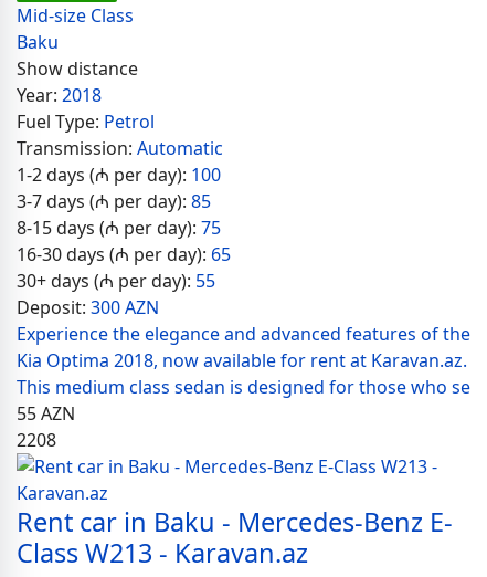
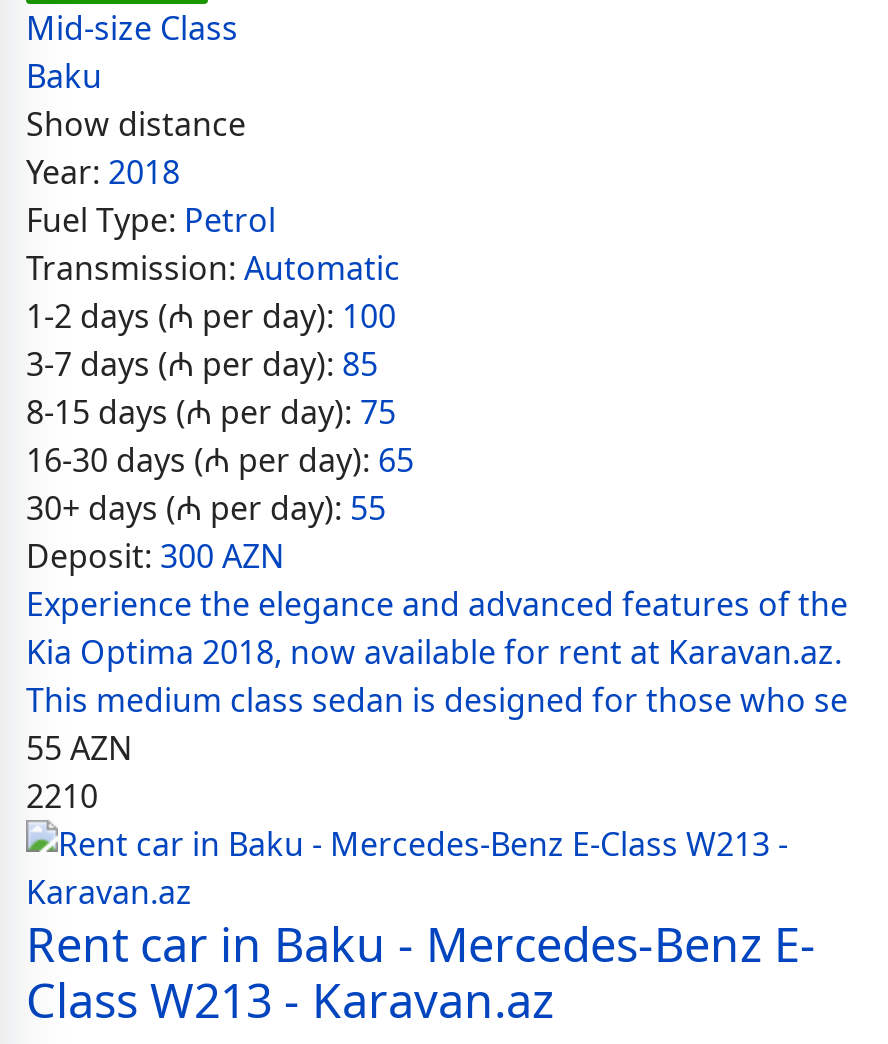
[17,428,56,452] 2208 -> [26,774,98,818] 2210

